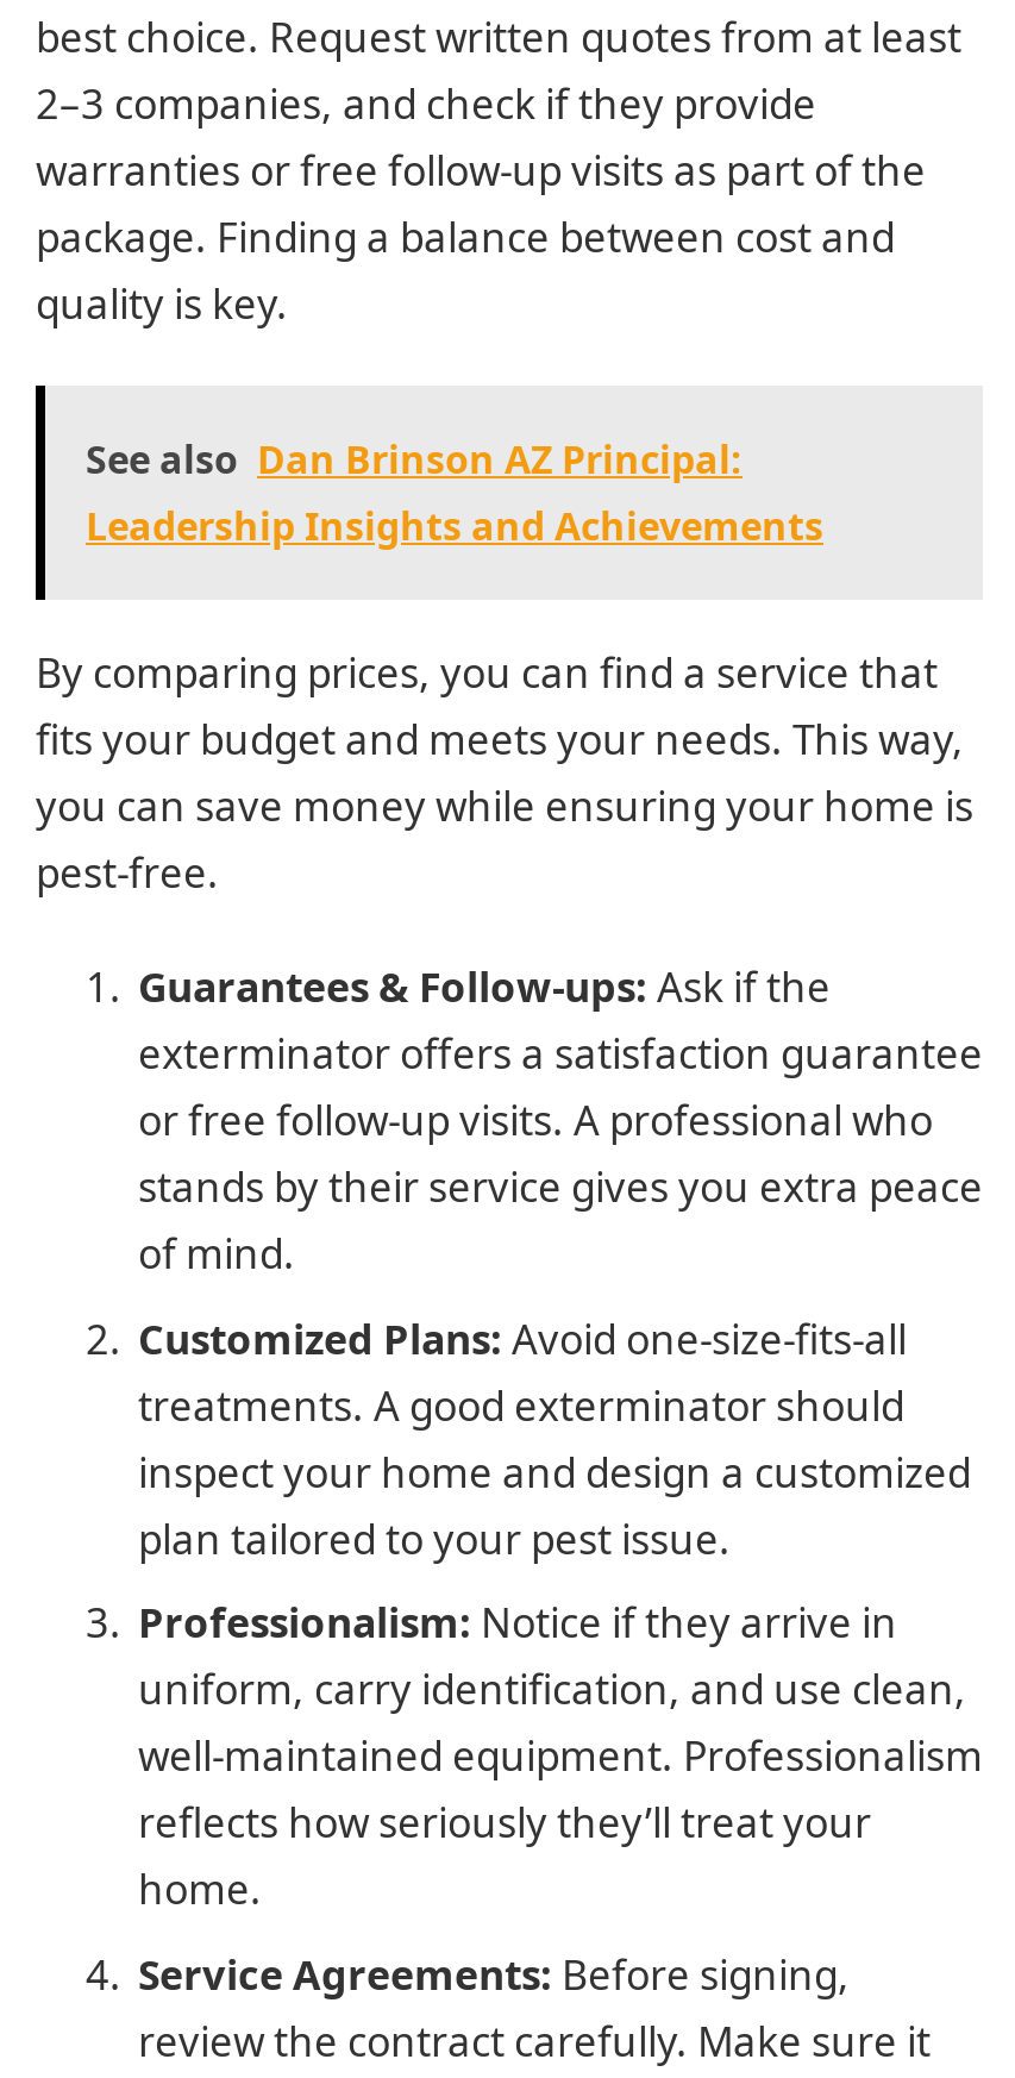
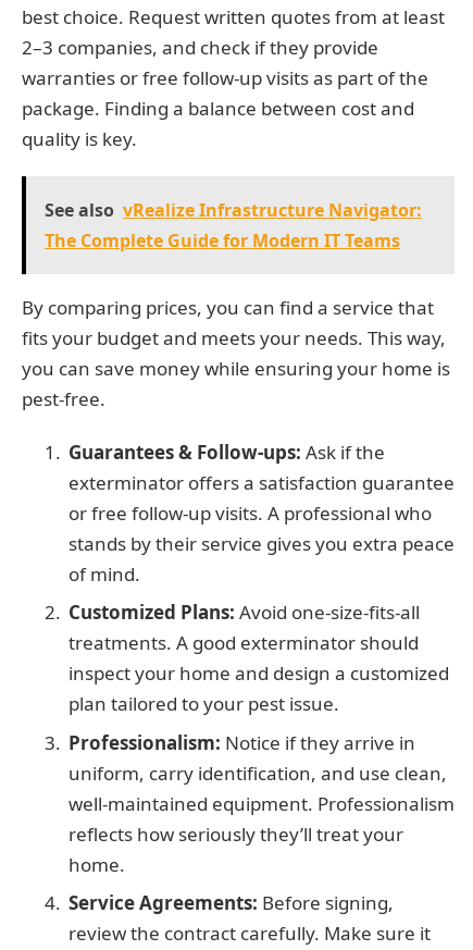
[86,434,823,553] See also Dan Brinson AZ Principal: | Leadership Insights and Achievements -> [45,198,422,253] See also vRealize Infrastructure Navigator: | The Complete Guide for Modern IT Teams

